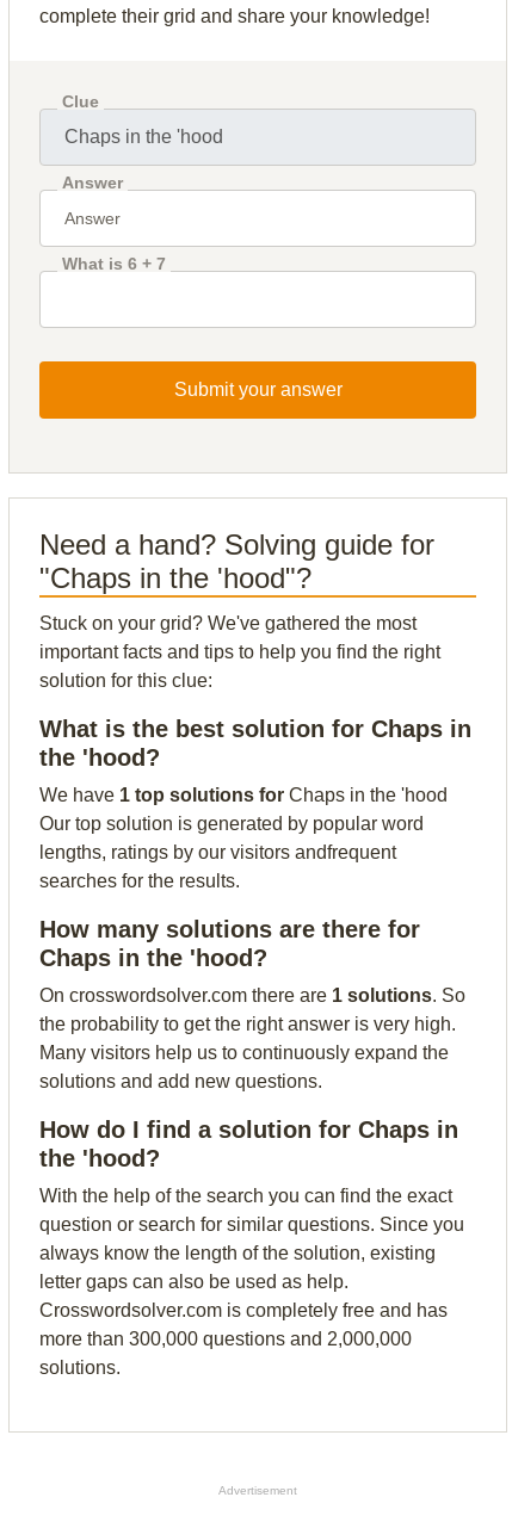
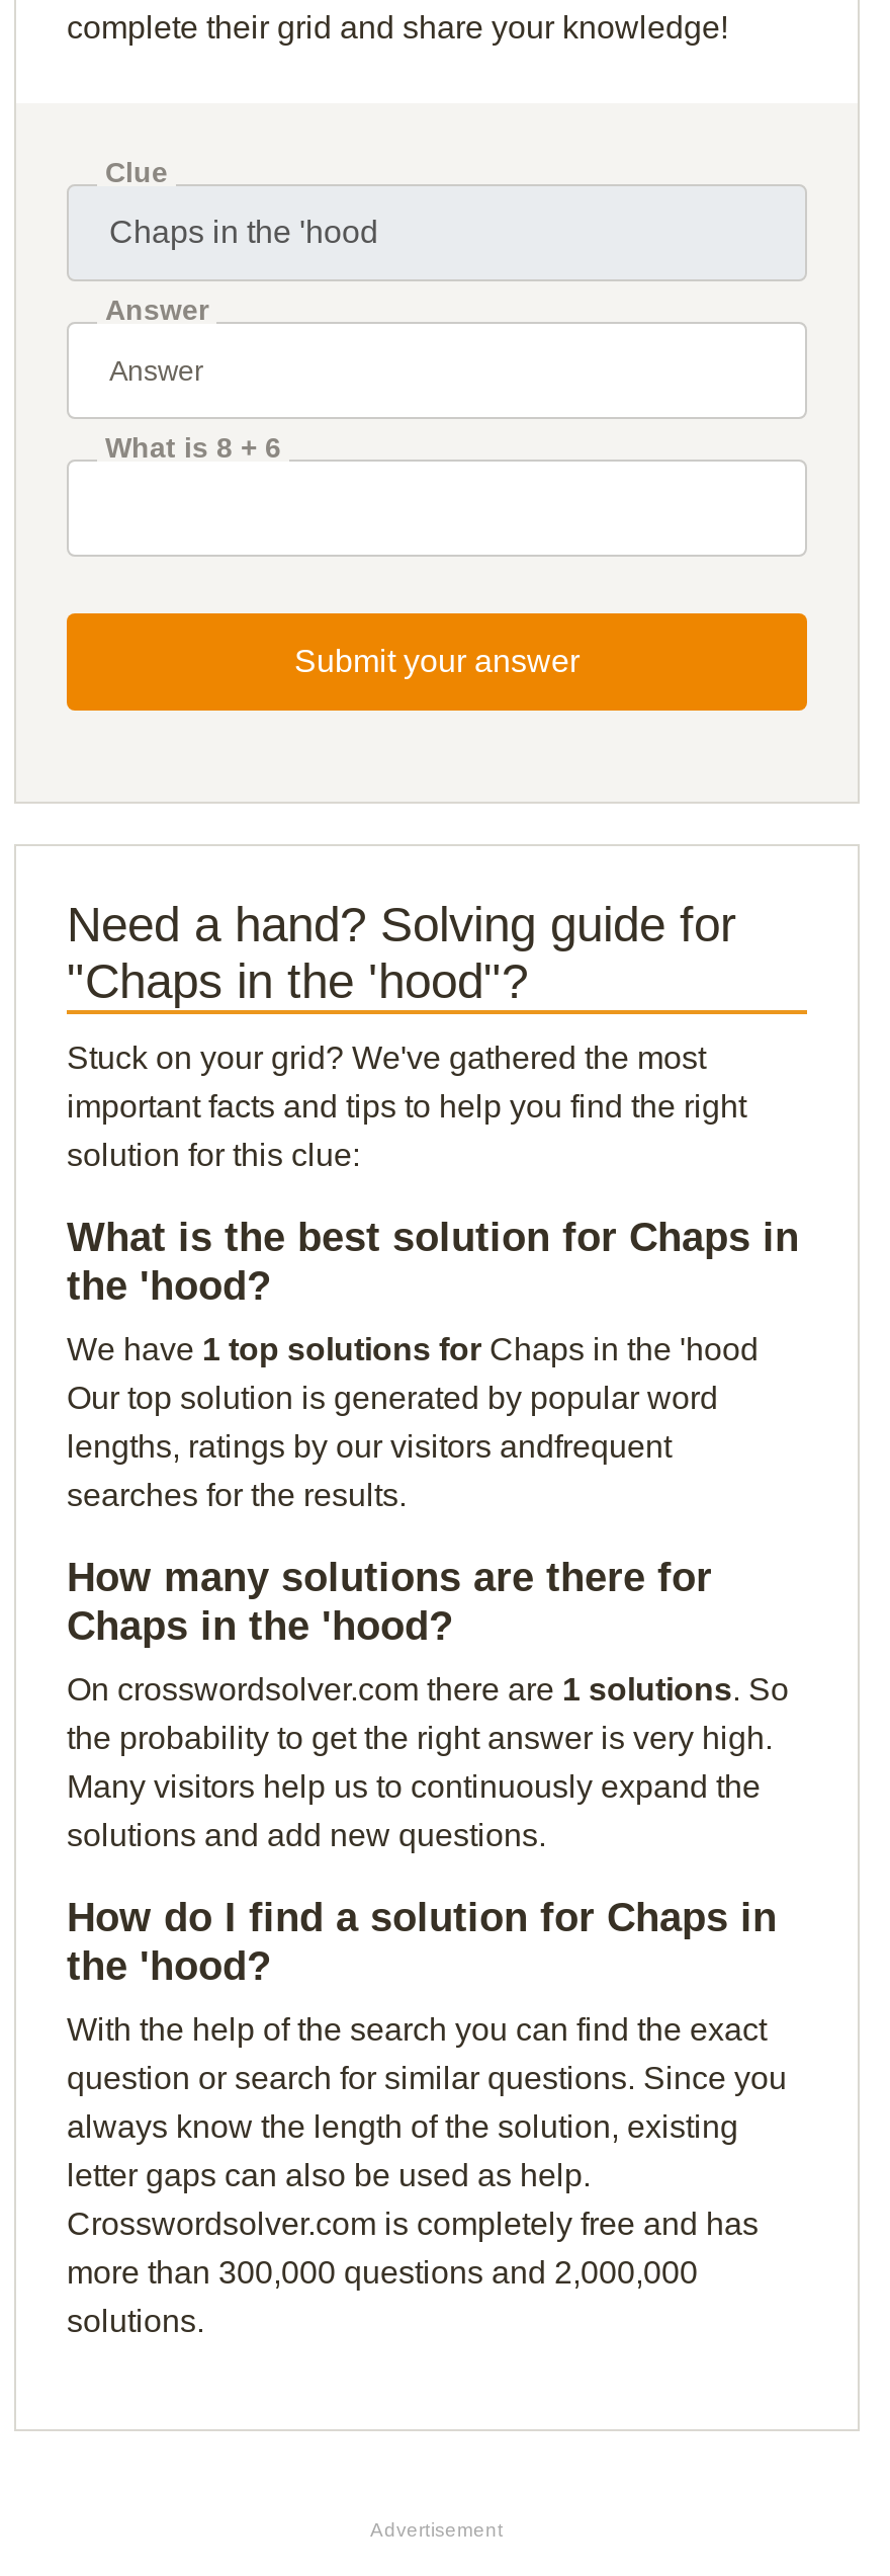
[62,254,166,273] What is 6 + 7 -> [105,430,281,463] What is 8 + 6

